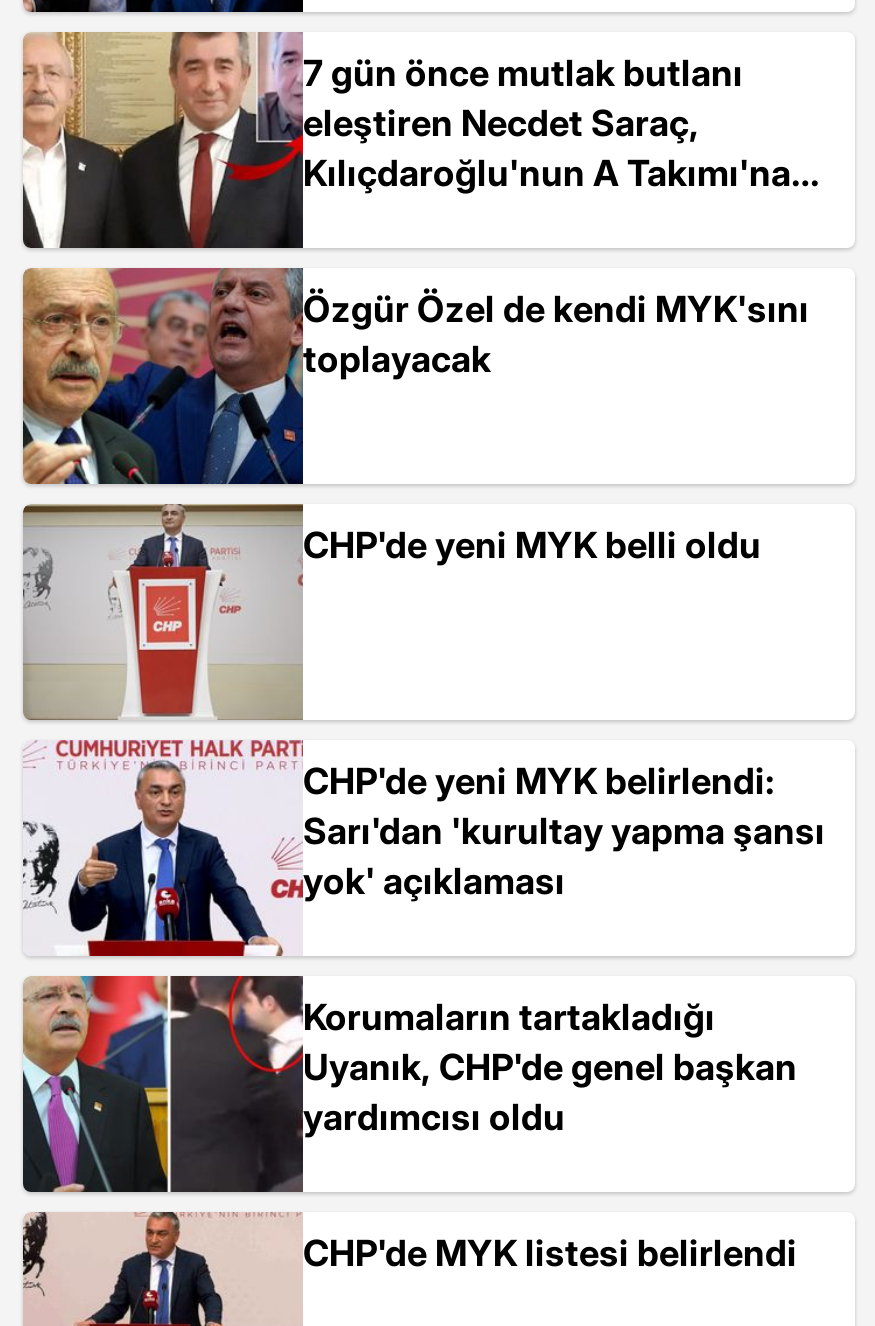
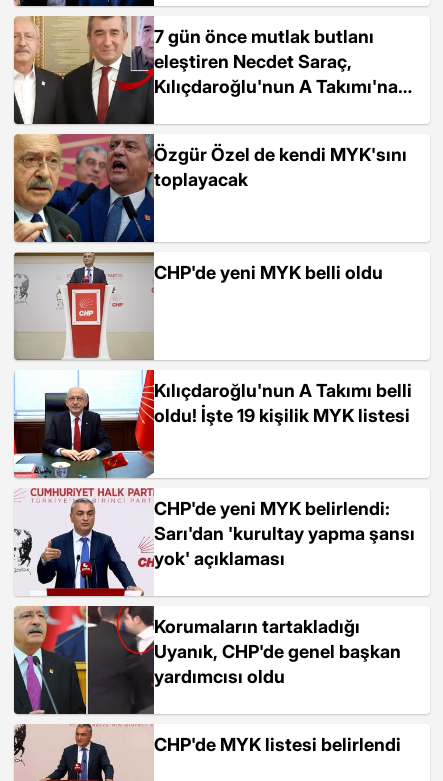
none -> [13,370,412,479] [image] | Kılıçdaroğlu'nun A Takımı belli | oldu! İşte 19 kişilik MYK listesi

